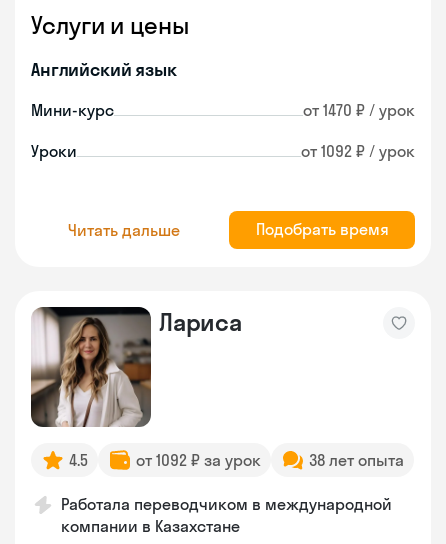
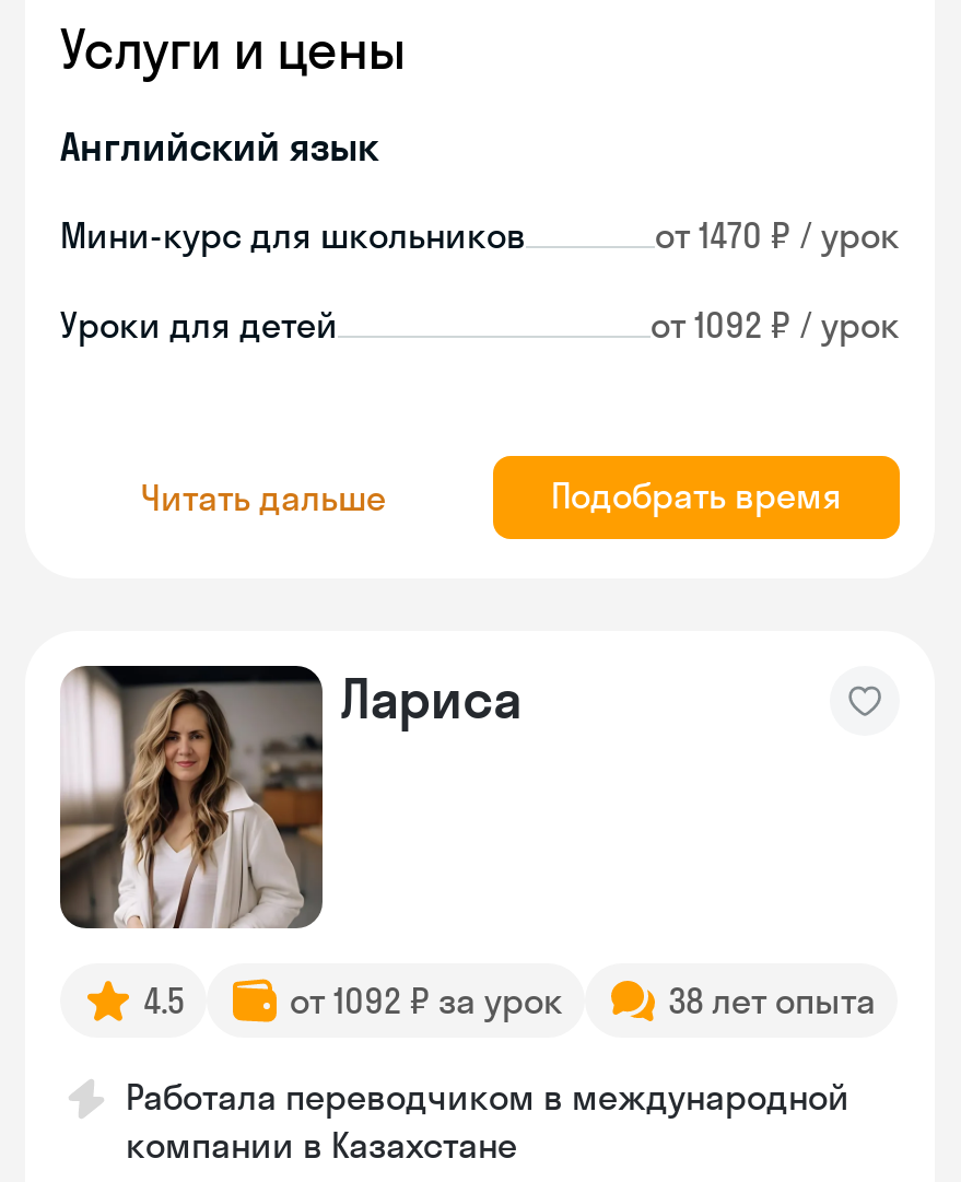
[31,100,114,120] Мини-курс -> [60,213,526,257] Мини-курс для школьников
[31,141,77,161] Уроки -> [60,303,338,347] Уроки для детей

